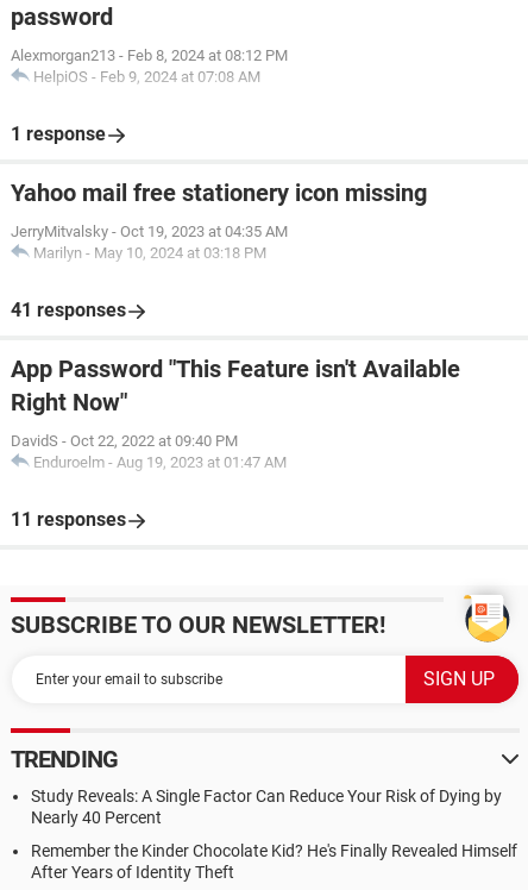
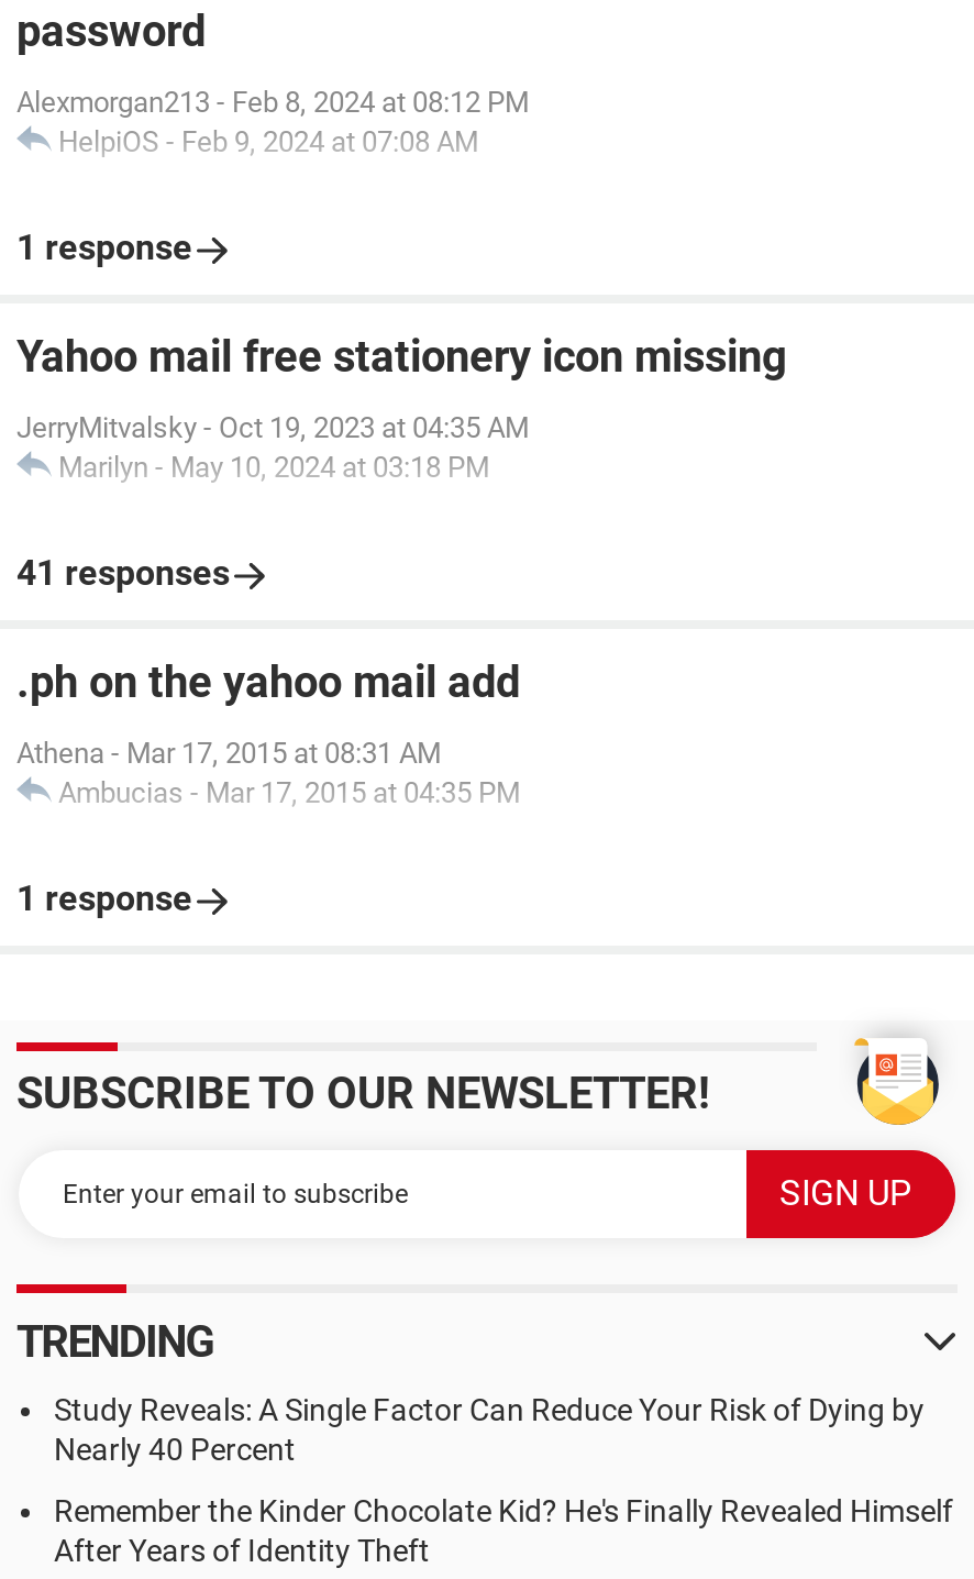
[11,355,460,416] App Password "This Feature isn't Available | Right Now" -> [16,655,520,708] .ph on the yahoo mail add
[11,432,287,471] DavidS - Oct 22, 2022 at 09:40 PM | Enduroelm - Aug 19, 2023 at 01:47 AM -> [16,737,520,809] Athena - Mar 17, 2015 at 08:31 AM | Ambucias - Mar 17, 2015 at 04:35 PM
[11,508,126,531] 11 responses -> [16,877,192,919] 1 response

